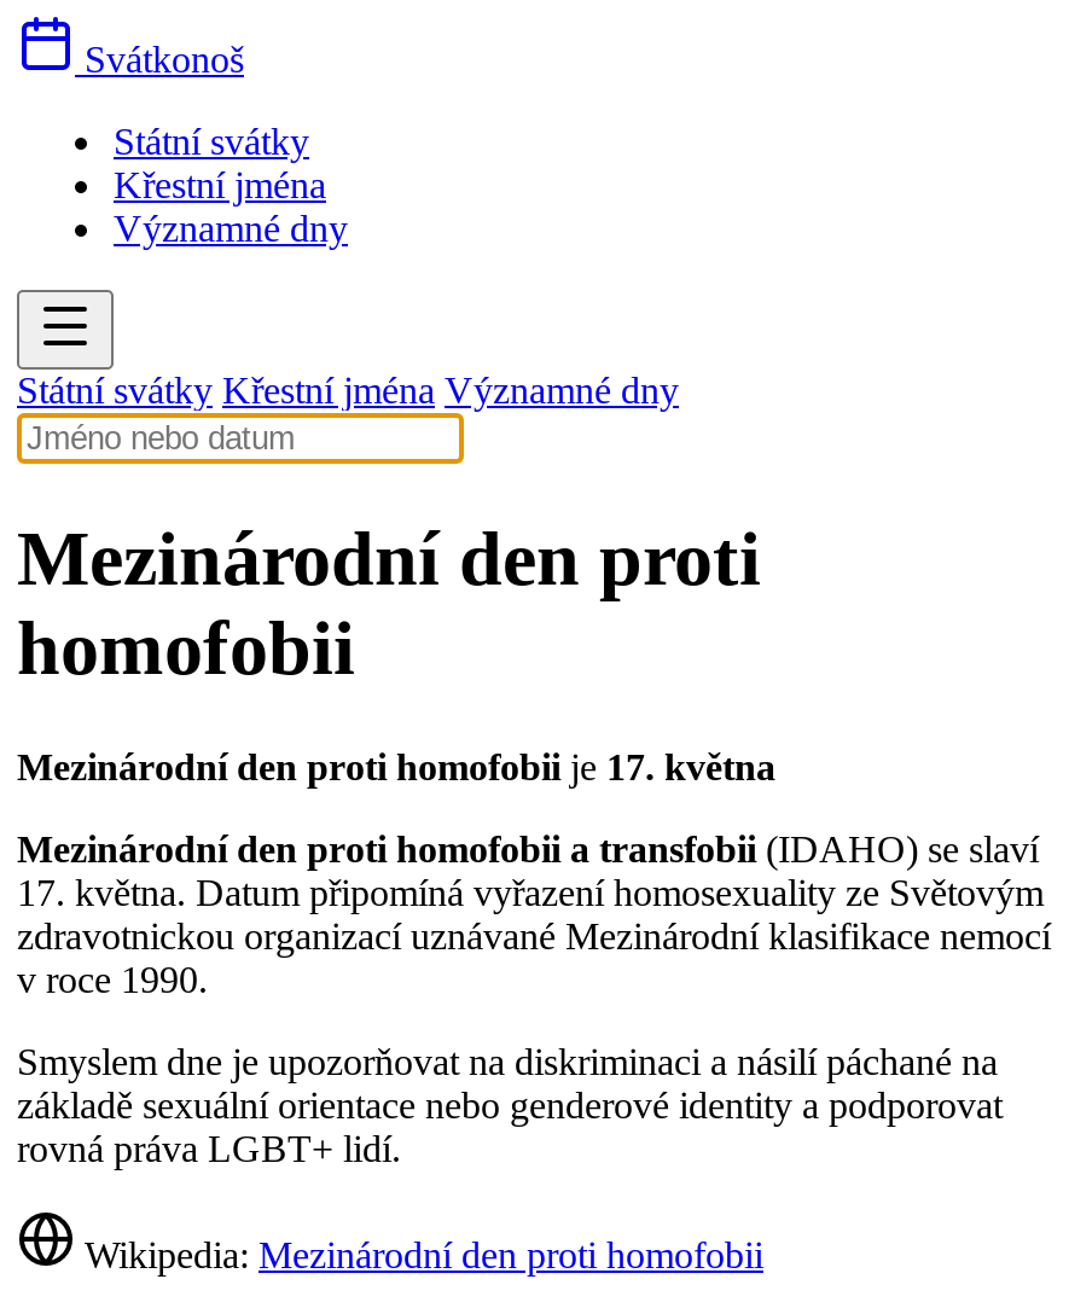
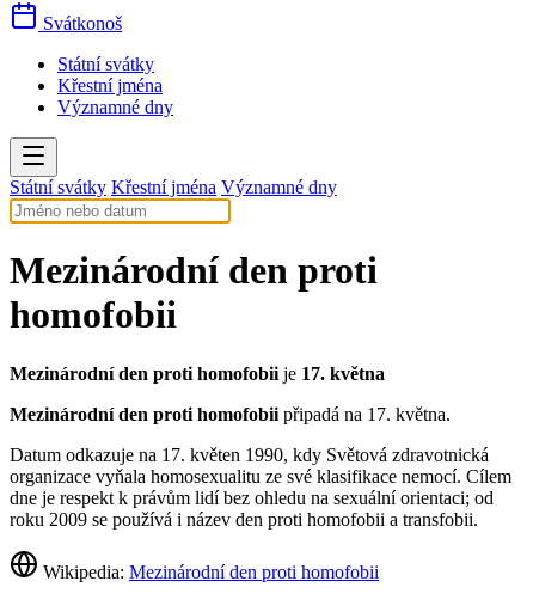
[17,828,1051,1000] Mezinárodní den proti homofobii a transfobii (IDAHO) se slaví | 17. května. Datum připomíná vyřazení homosexuality ze Světovým | zdravotnickou organizací uznávané Mezinárodní klasifikace nemocí | v roce 1990. -> [10,404,451,424] Mezinárodní den proti homofobii připadá na 17. května.
[17,1041,1003,1169] Smyslem dne je upozorňovat na diskriminaci a násilí páchané na | základě sexuální orientace nebo genderové identity a podporovat | rovná práva LGBT+ lidí. -> [10,445,511,529] Datum odkazuje na 17. květen 1990, kdy Světová zdravotnická | organizace vyňala homosexualitu ze své klasifikace nemocí. Cílem | dne je respekt k právům lidí bez ohledu na sexuální orientaci; od | roku 2009 se používá i název den proti homofobii a transfobii.

